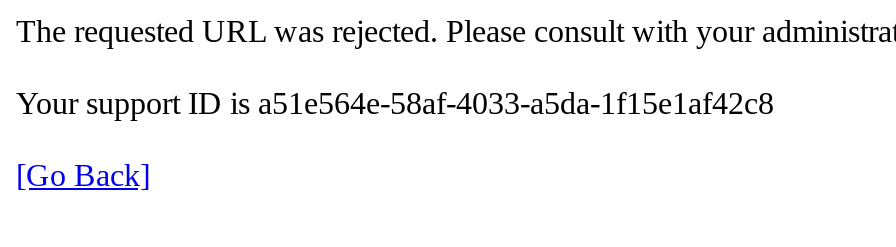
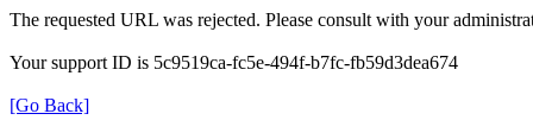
[16,86,774,120] Your support ID is a51e564e-58af-4033-a5da-1f15e1af42c8 -> [10,52,458,72] Your support ID is 5c9519ca-fc5e-494f-b7fc-fb59d3dea674

